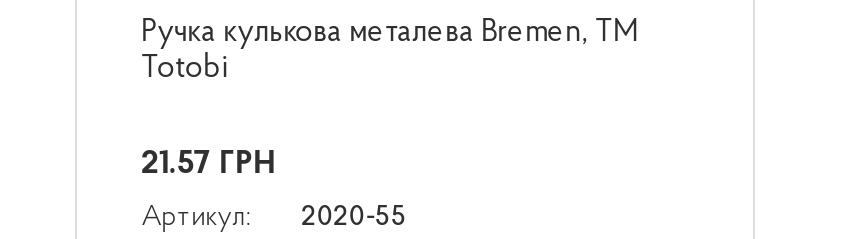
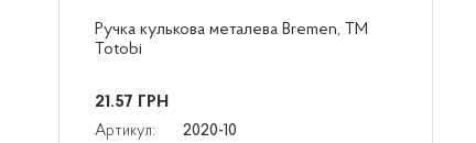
[141,203,407,233] Артикул: 2020-55 -> [95,123,237,140] Артикул: 2020-10

